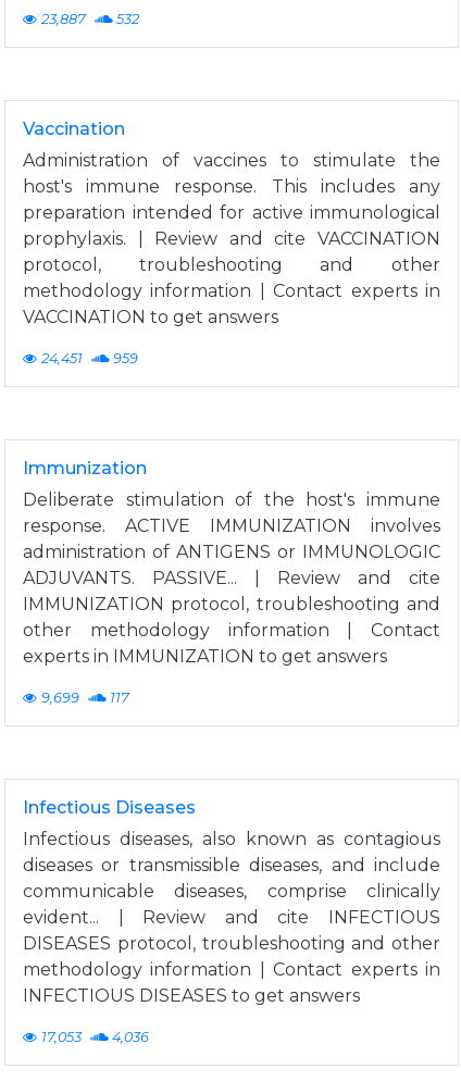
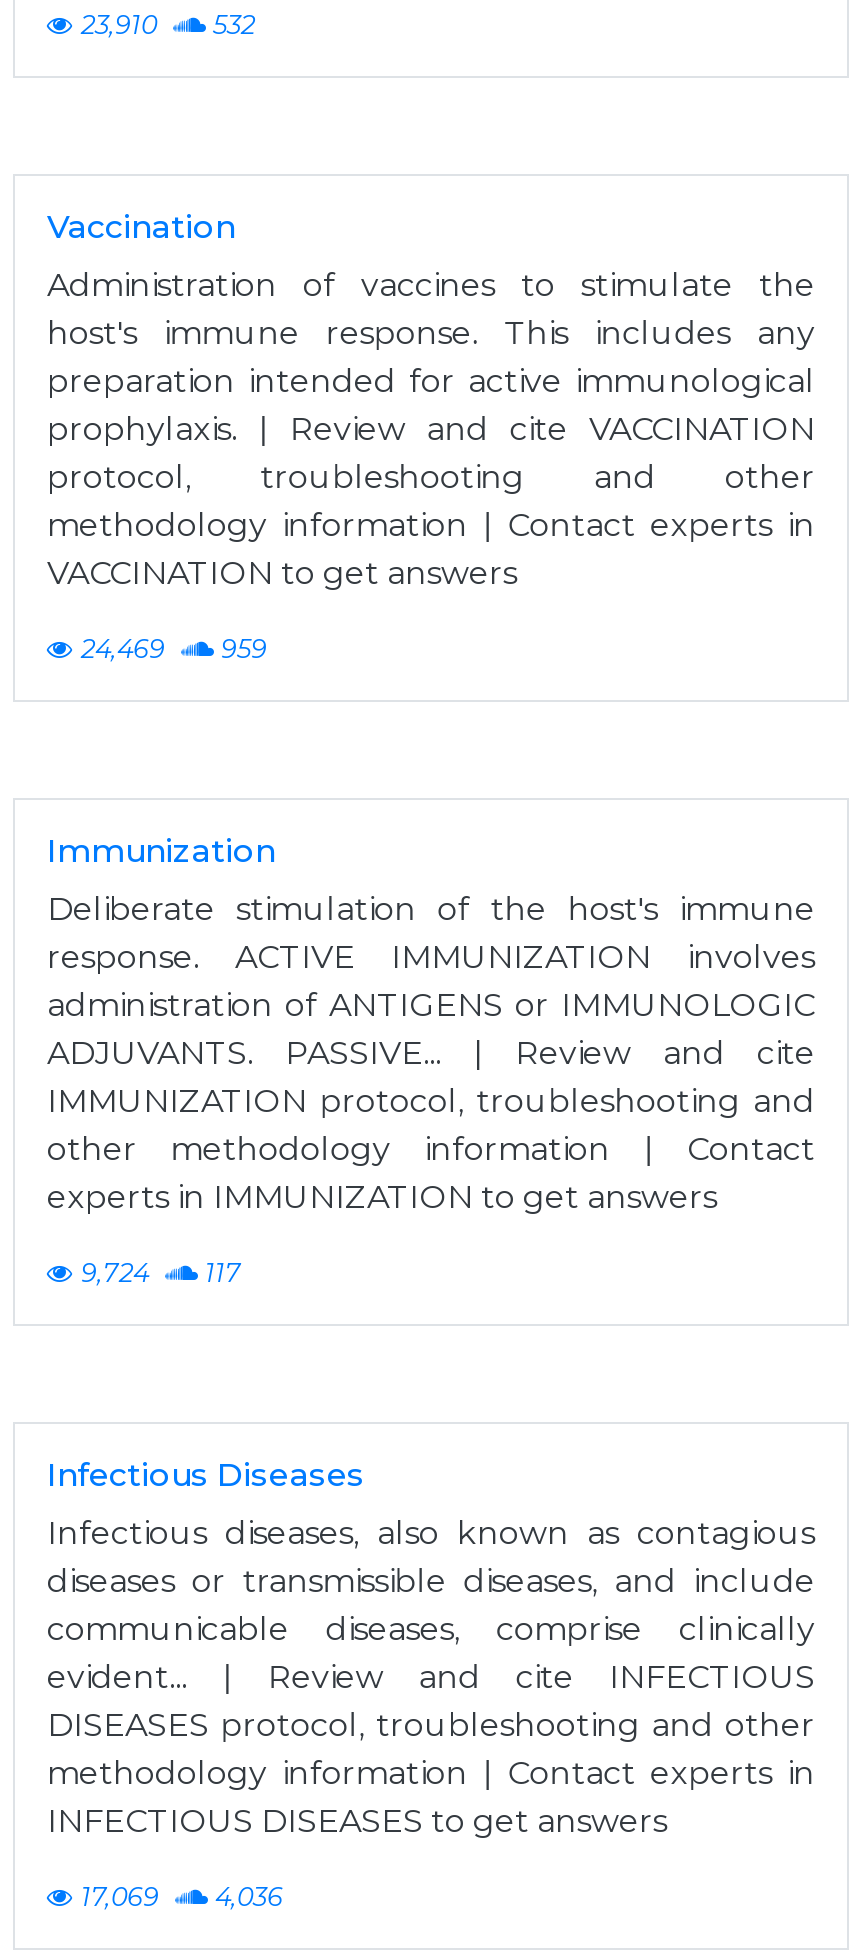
[41,11,139,27] 23,887 532 -> [81,9,255,39] 23,910 532
[41,350,138,366] 24,451 959 -> [81,633,267,663] 24,469 959
[41,689,129,705] 9,699 117 -> [81,1257,241,1287] 9,724 117
[41,1028,149,1045] 17,053 4,036 -> [81,1881,283,1911] 17,069 4,036

